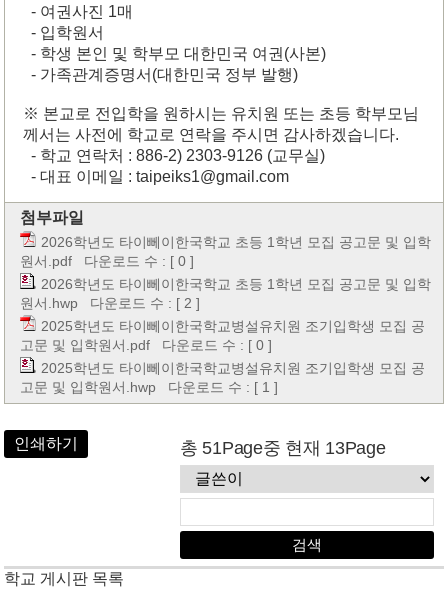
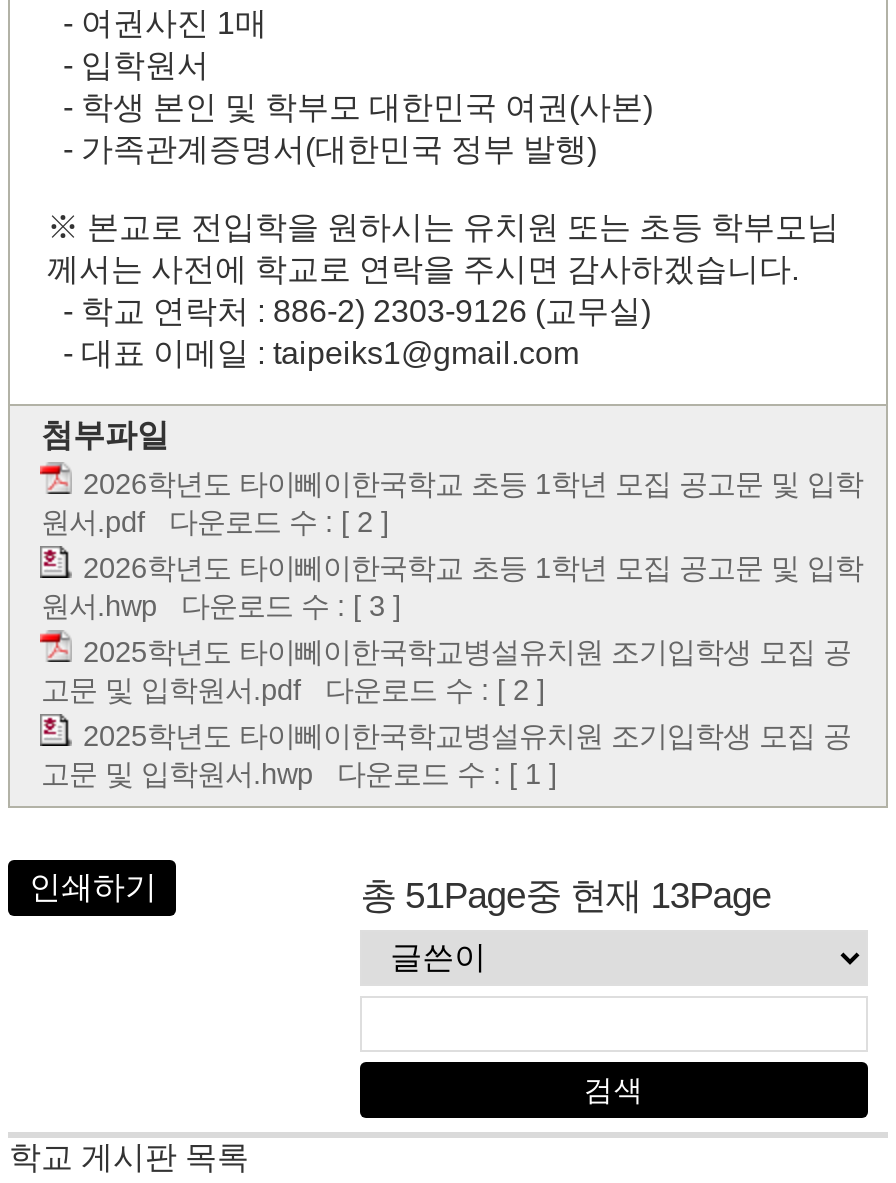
[20,253,194,269] 원서.pdf 다운로드 수 : [ 0 ] -> [41,506,389,538] 원서.pdf 다운로드 수 : [ 2 ]
[20,295,200,311] 원서.hwp 다운로드 수 : [ 2 ] -> [41,590,401,622] 원서.hwp 다운로드 수 : [ 3 ]
[20,337,272,353] 고문 및 입학원서.pdf 다운로드 수 : [ 0 ] -> [41,674,545,706] 고문 및 입학원서.pdf 다운로드 수 : [ 2 ]

